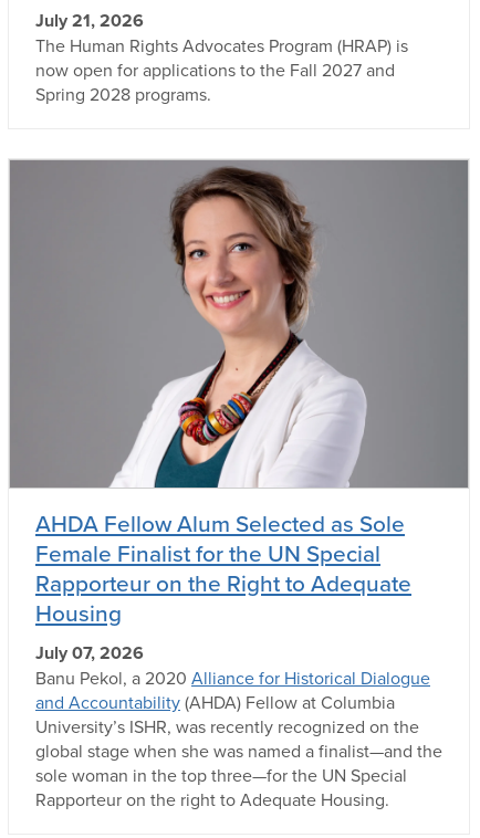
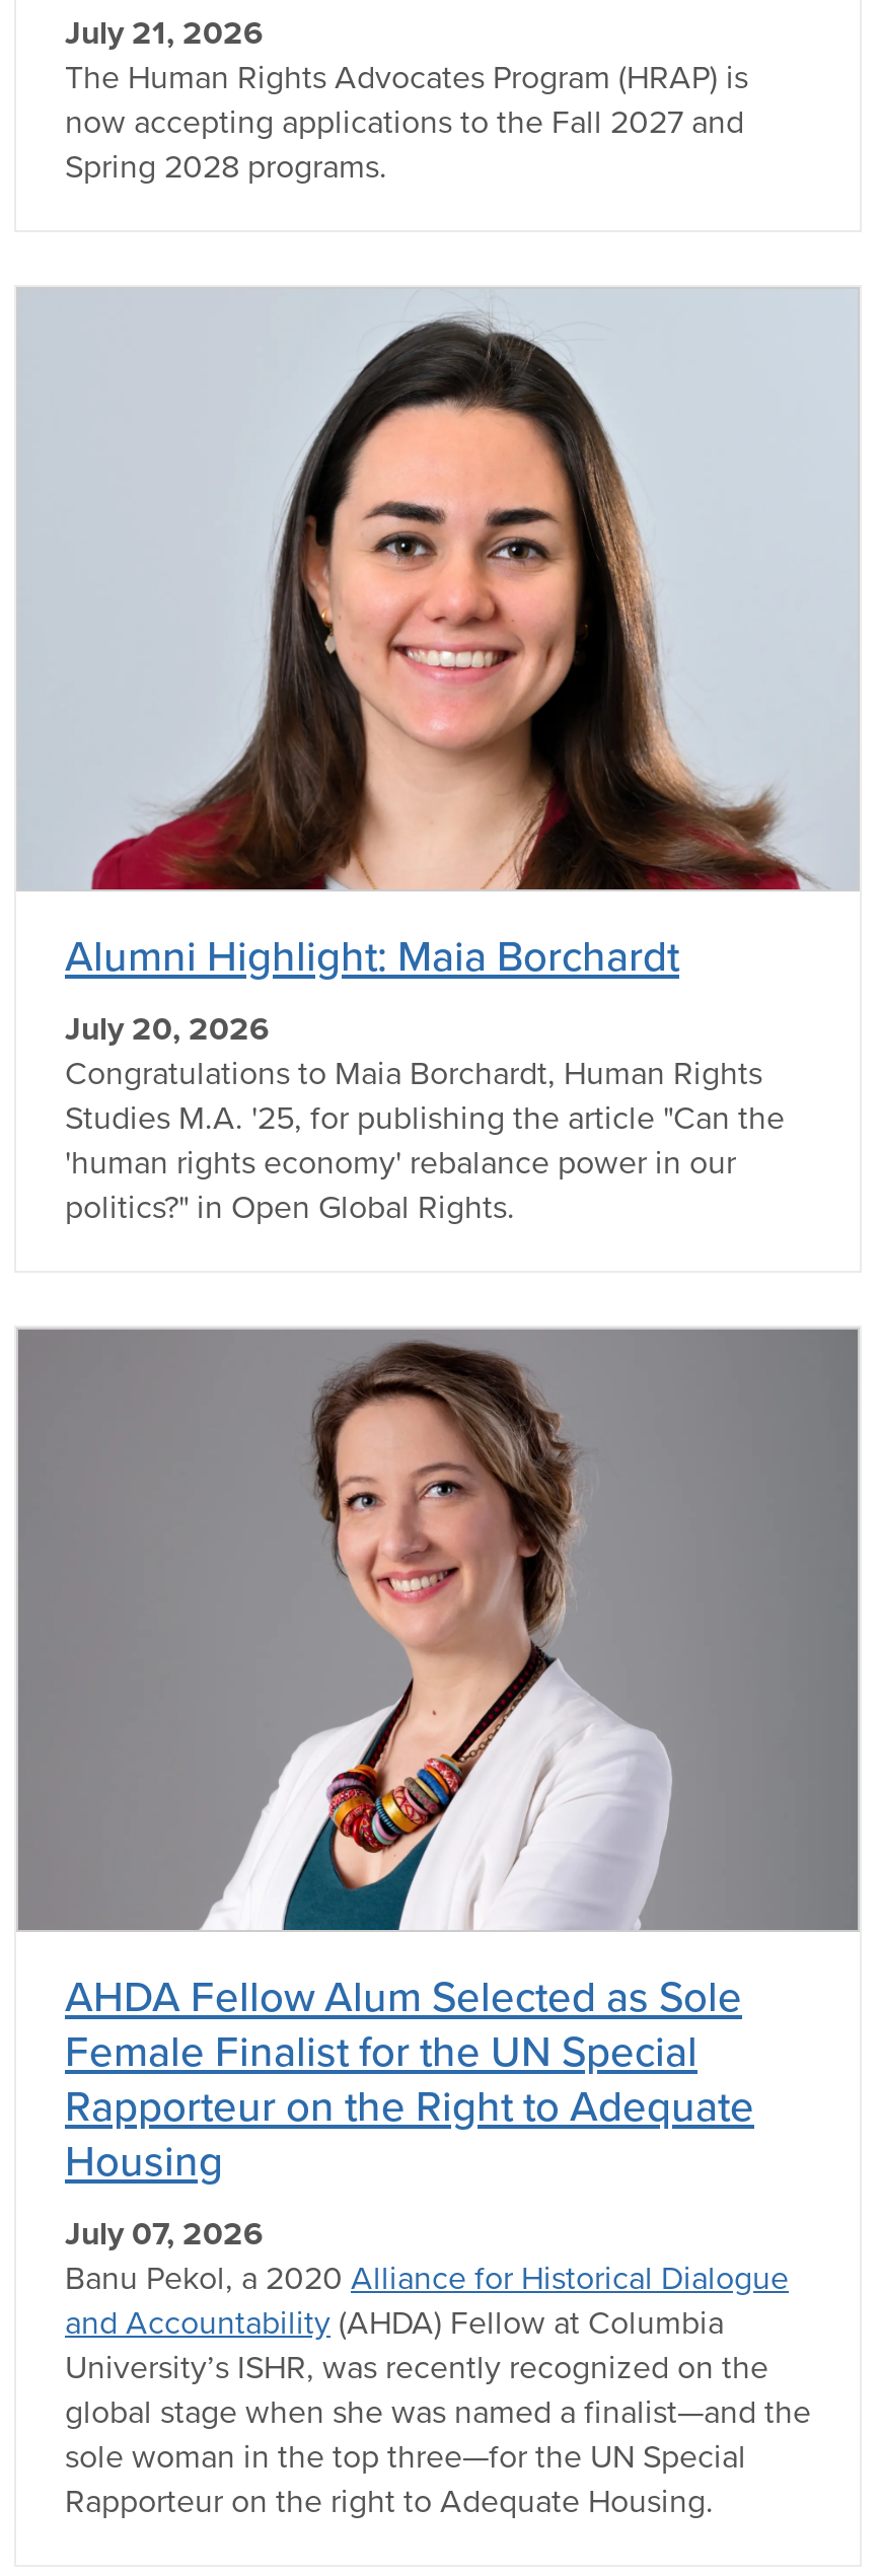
[35,58,395,82] now open for applications to the Fall 2027 and -> [65,99,744,146] now accepting applications to the Fall 2027 and
none -> [20,287,858,1231] [image] | Alumni Highlight: Maia Borchardt | July 20, 2026 | Congratulations to Maia Borchardt, Human Rights | Studies M.A. '25, for publishing the article "Can the | 'human rights economy' rebalance power in our | politics?" in Open Global Rights.

